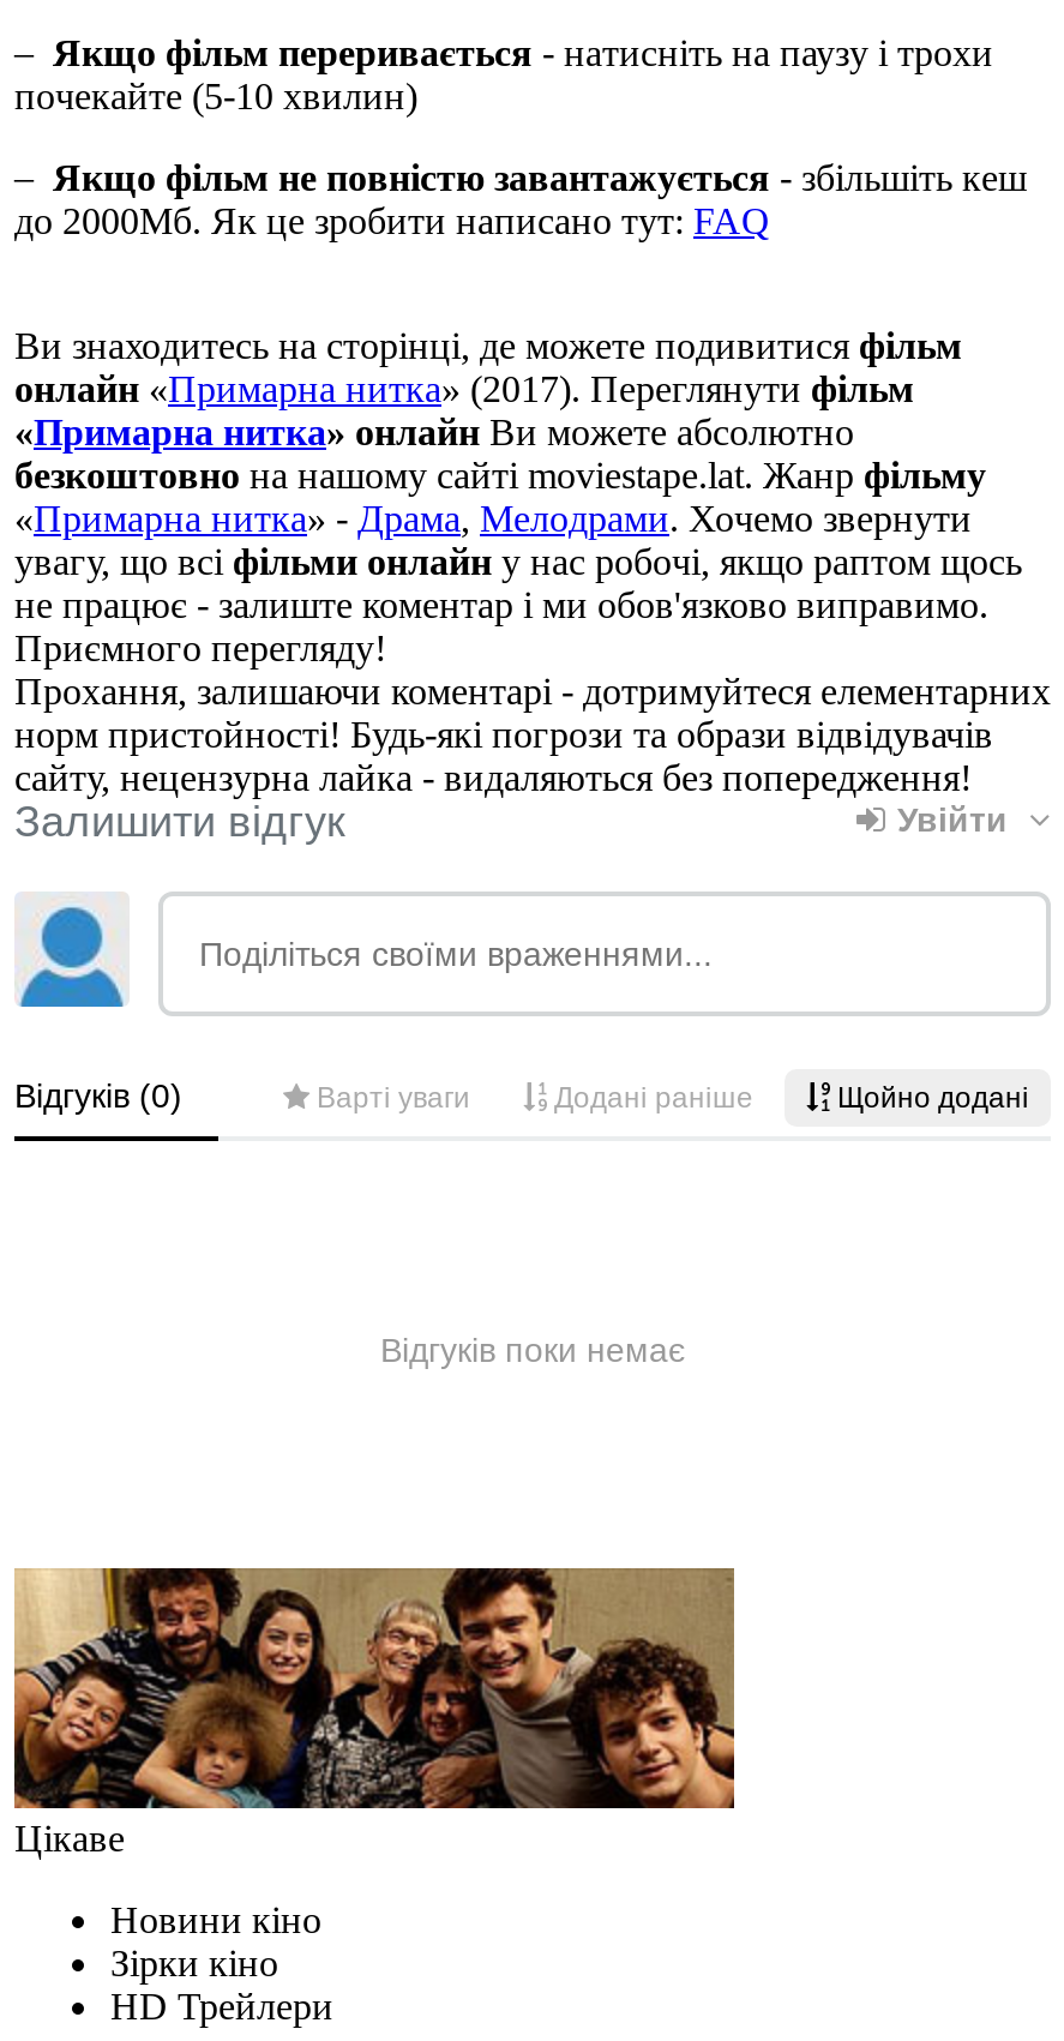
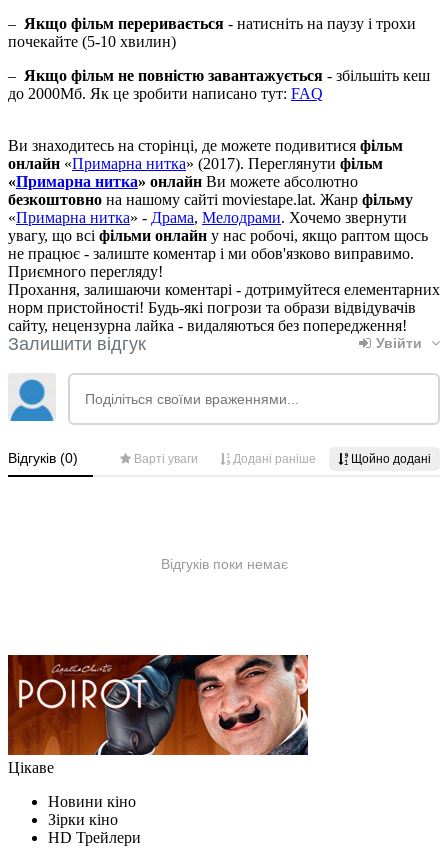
[12,1566,737,1811] [image] -> [7,654,309,756] [image]

